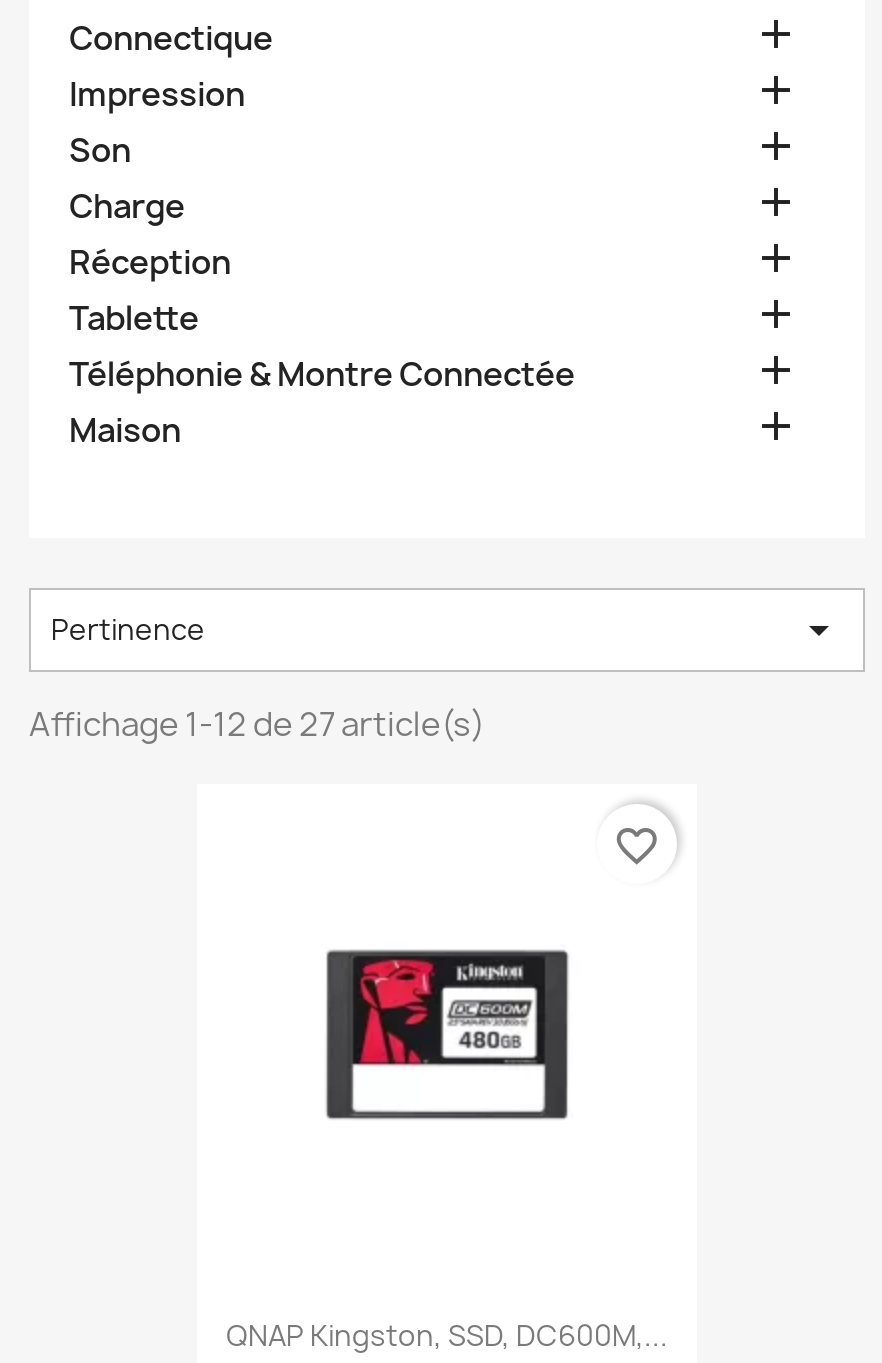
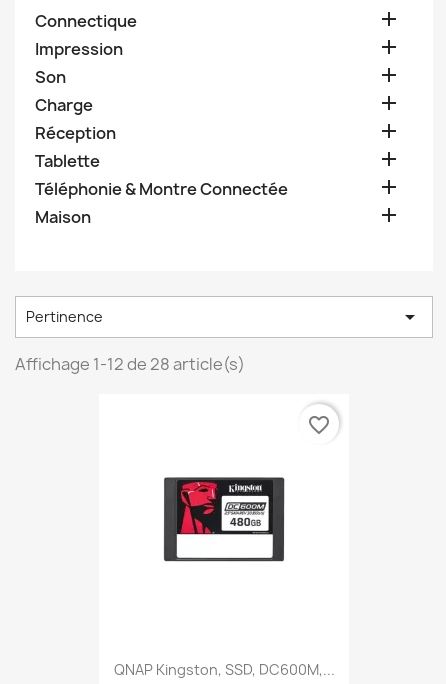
[29,702,485,746] Affichage 1-12 de 27 article(s) -> [15,353,245,375] Affichage 1-12 de 28 article(s)

